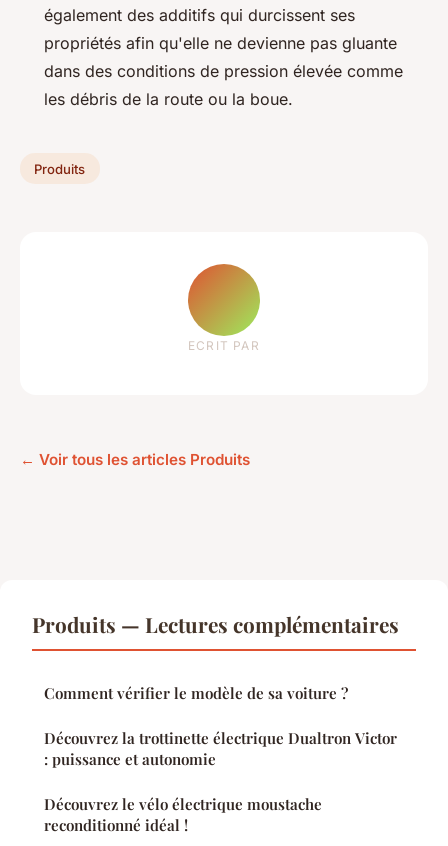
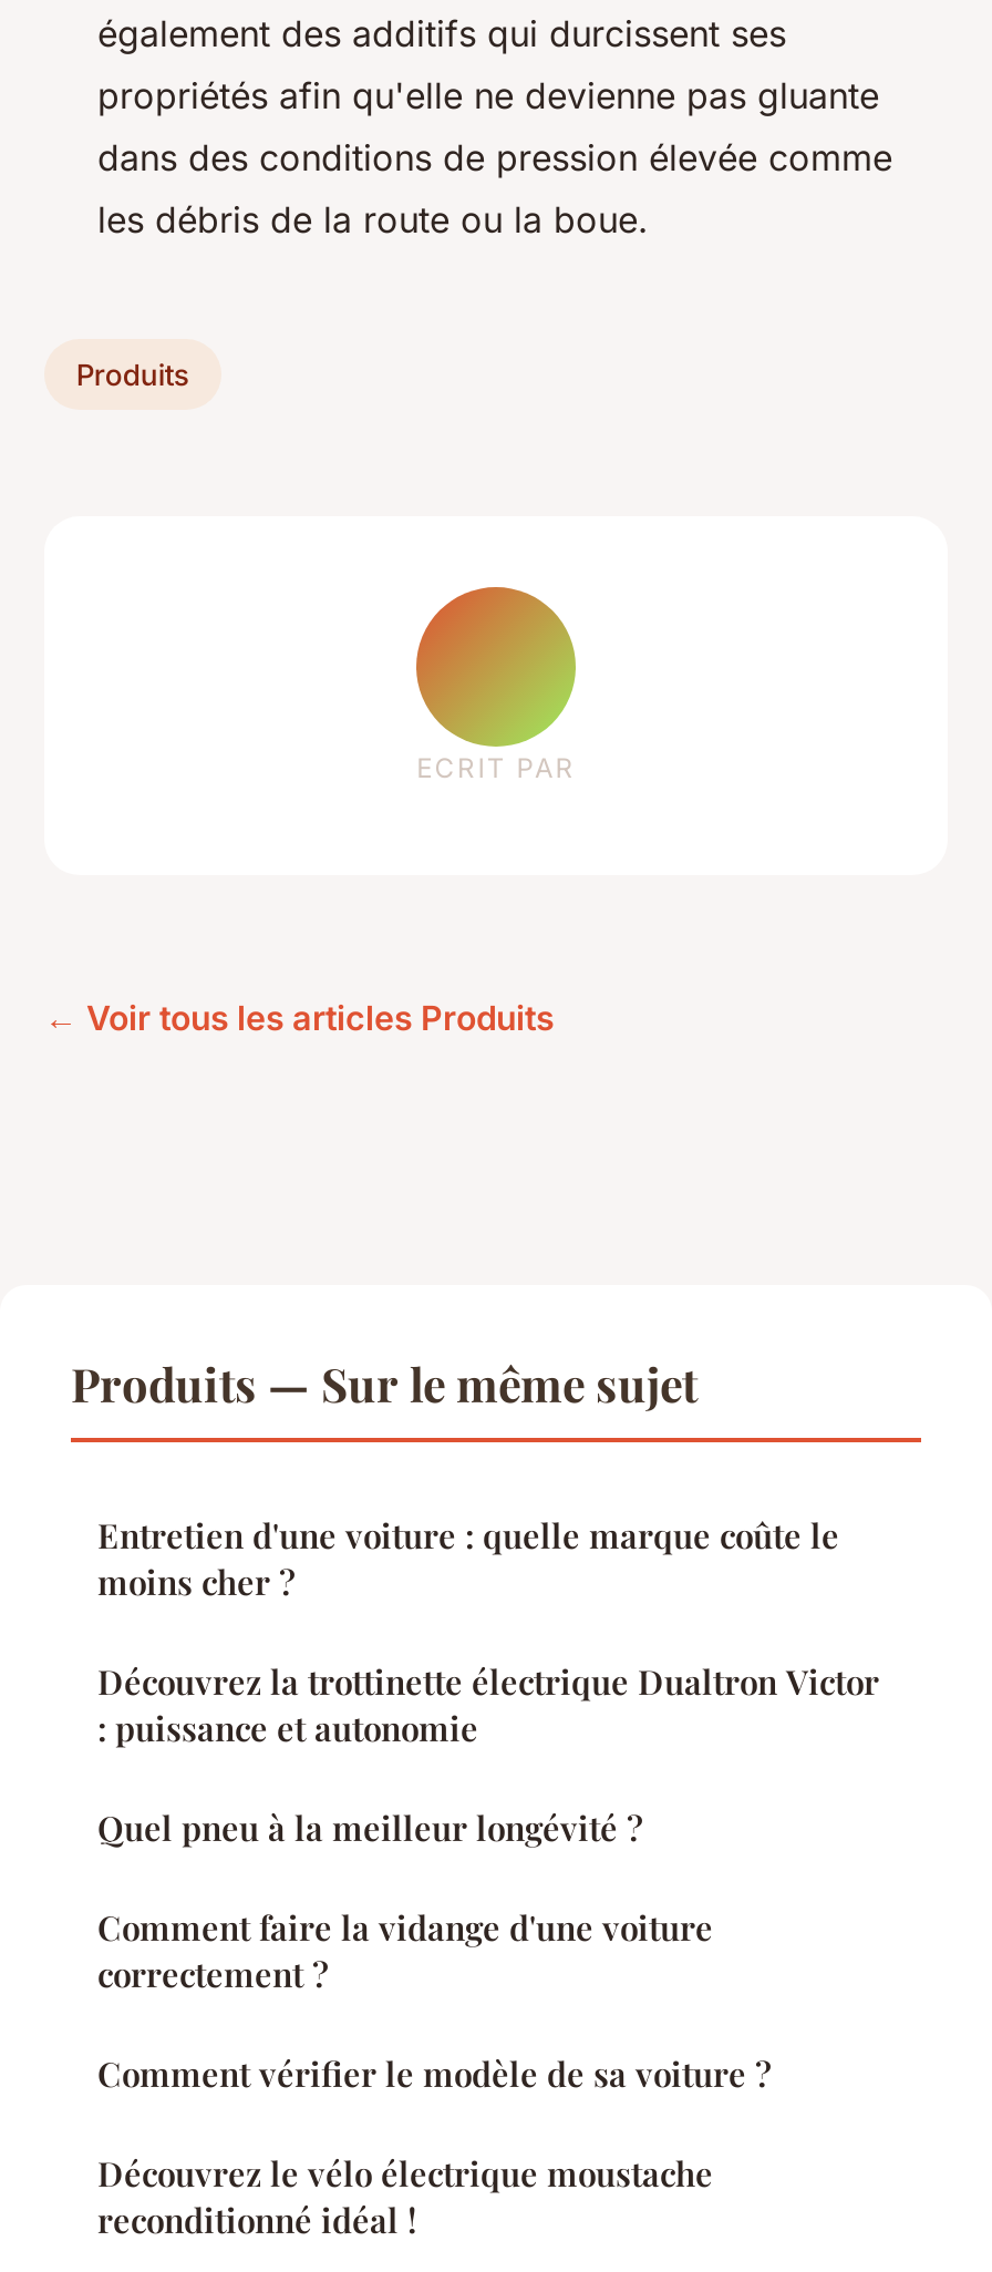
none -> [97,1513,839,1604] Entretien d'une voiture : quelle marque coûte le | moins cher ?
[32,610,399,638] Produits — Lectures complémentaires -> [71,1351,697,1413] Produits — Sur le même sujet
moved [44,683,348,703] -> [97,2051,771,2095]: Comment vérifier le modèle de sa voiture ?
none -> [97,1805,713,1996] Quel pneu à la meilleur longévité ? | Comment faire la vidange d'une voiture | correctement ?

